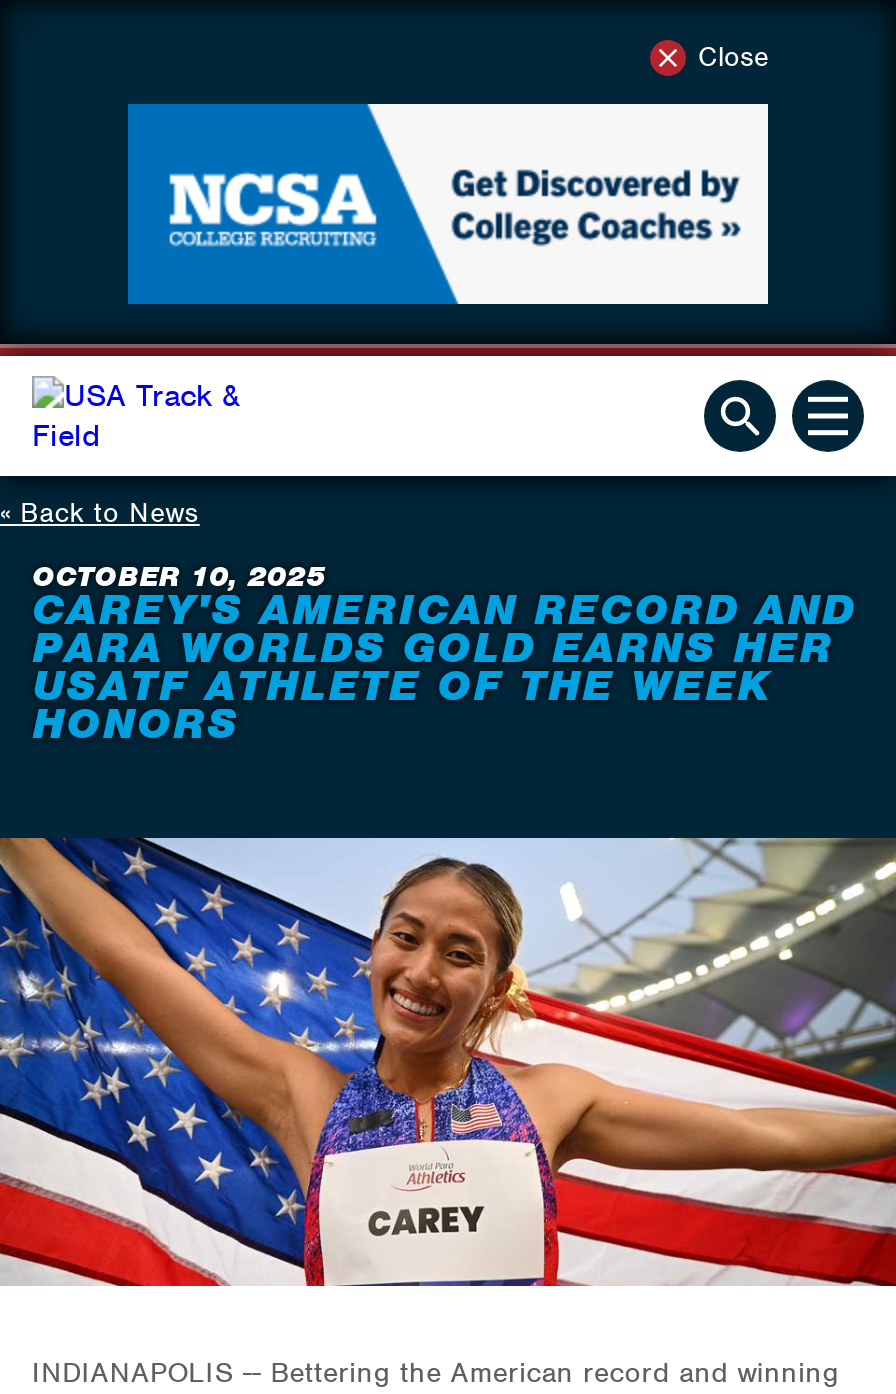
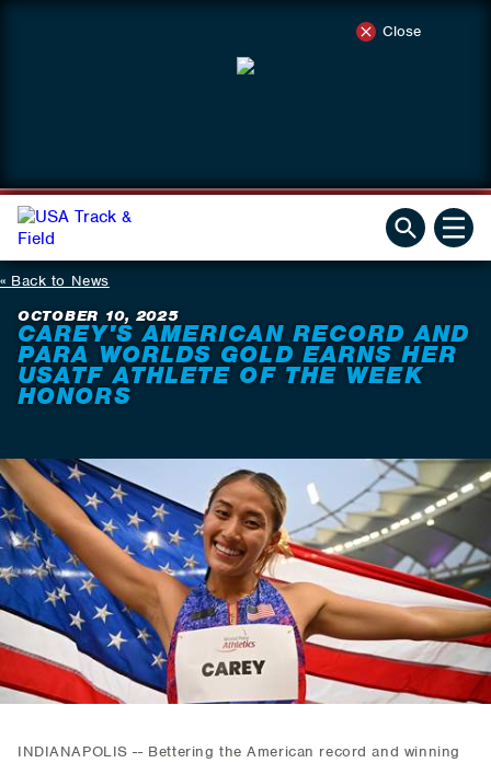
[126,102,770,306] [image] -> none

